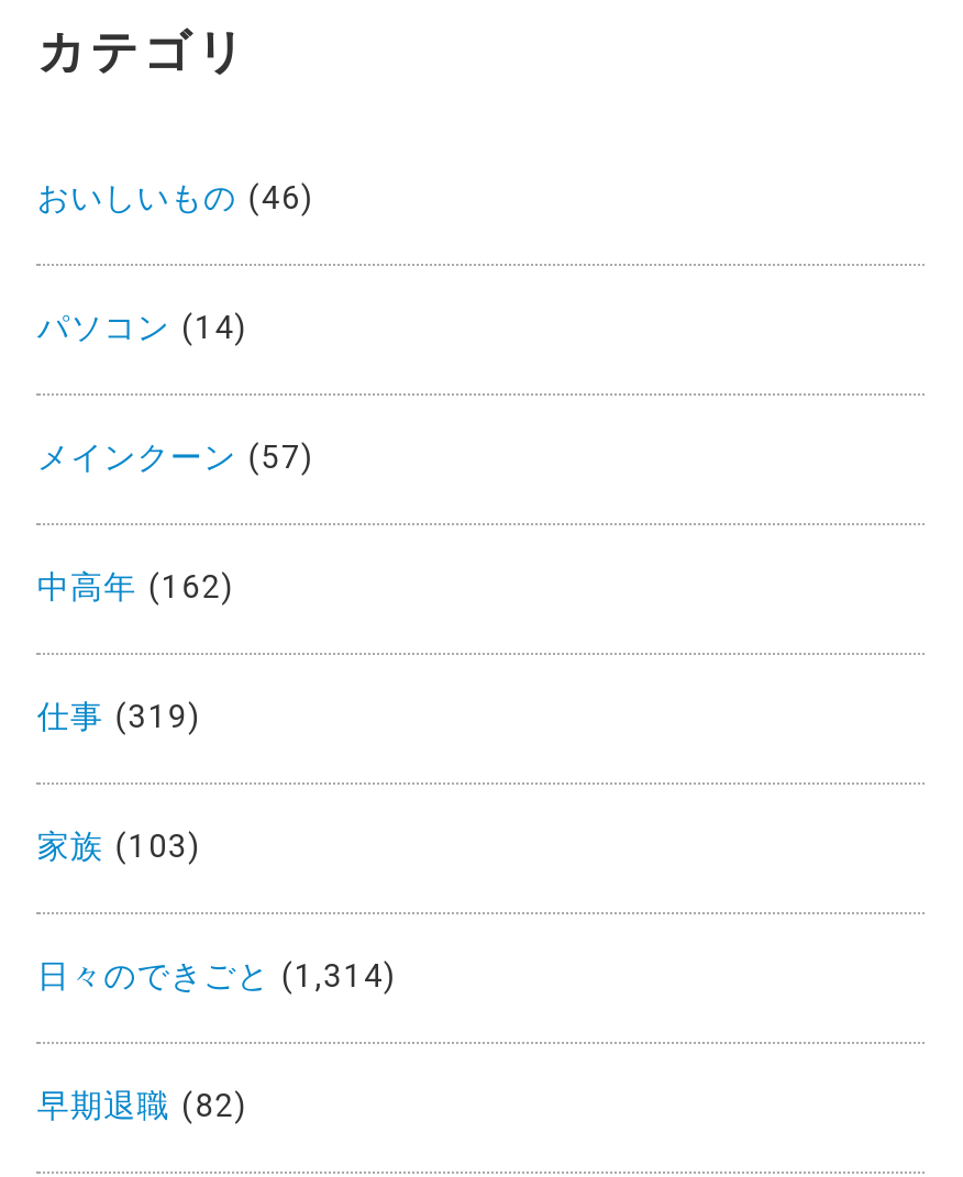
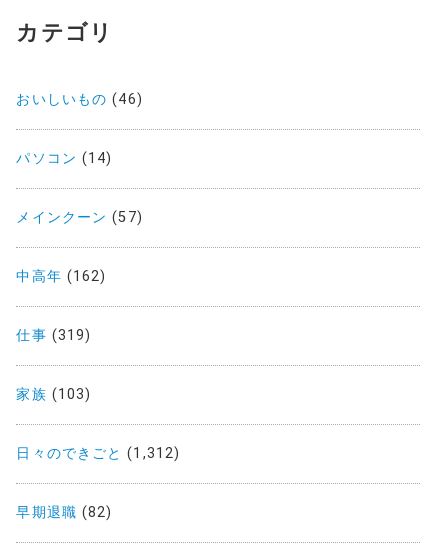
[37,959,397,996] 日々のできごと(1,314) -> [16,445,180,462] 日々のできごと(1,312)

